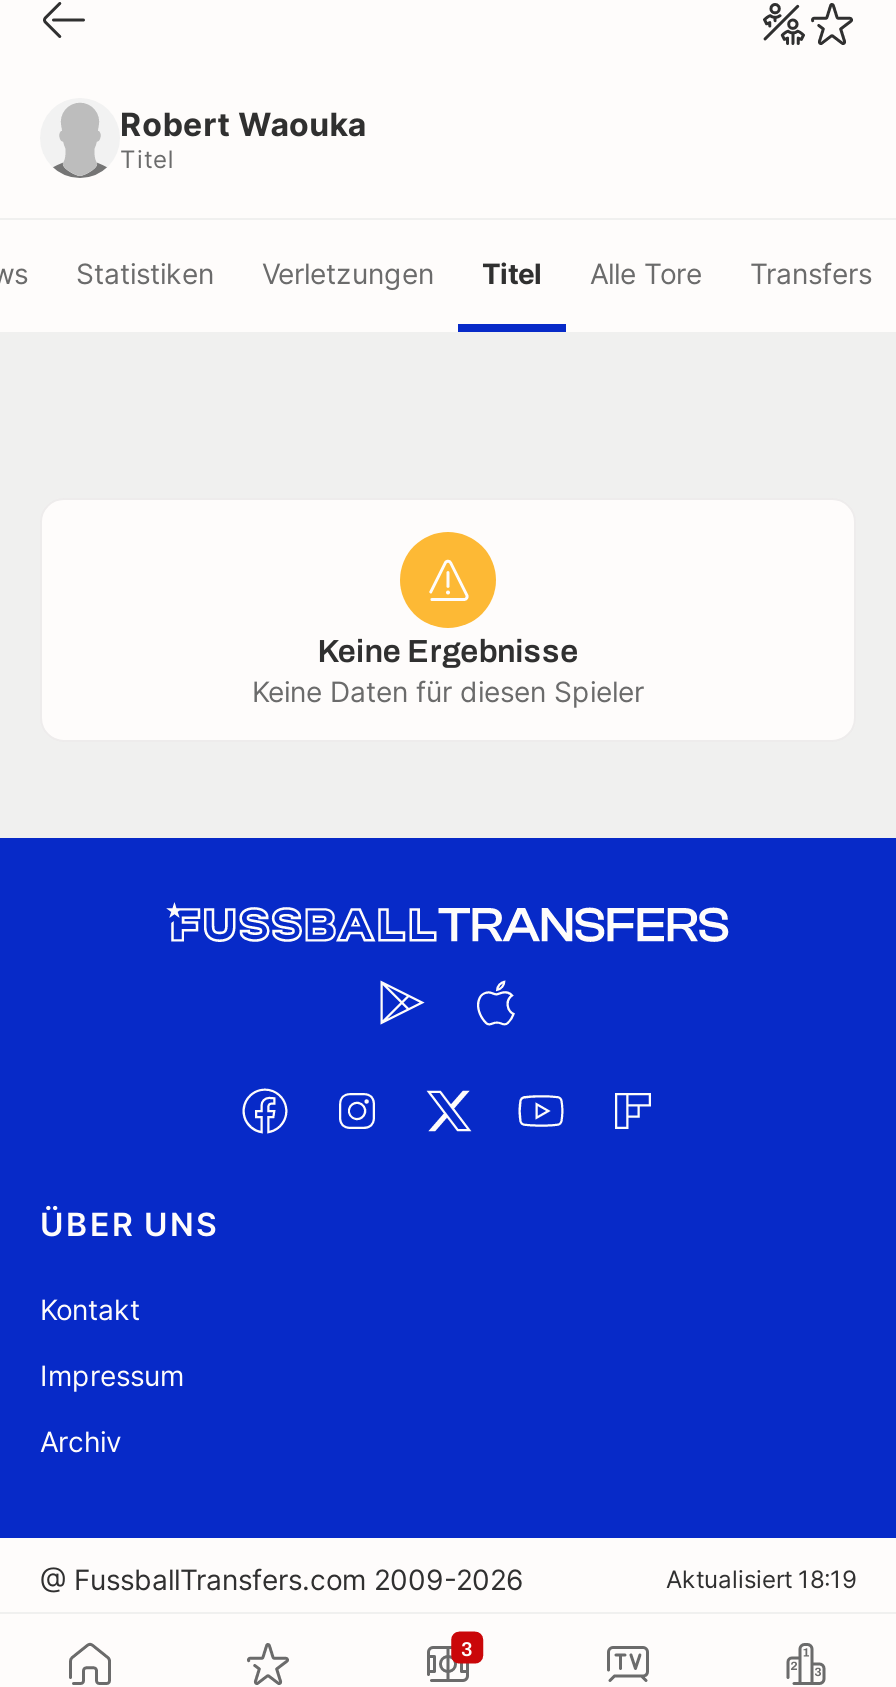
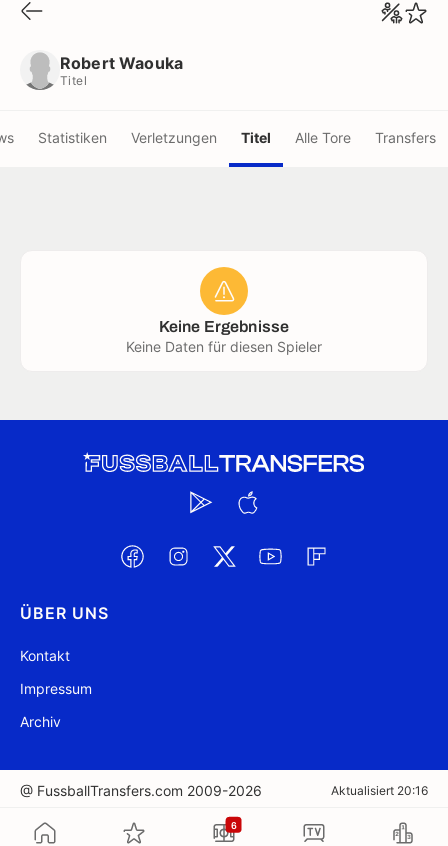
[666,1564,856,1594] Aktualisiert 18:19 -> [331,783,428,798] Aktualisiert 20:16
[461,1637,473,1659] 3 -> [230,819,237,830] 6

